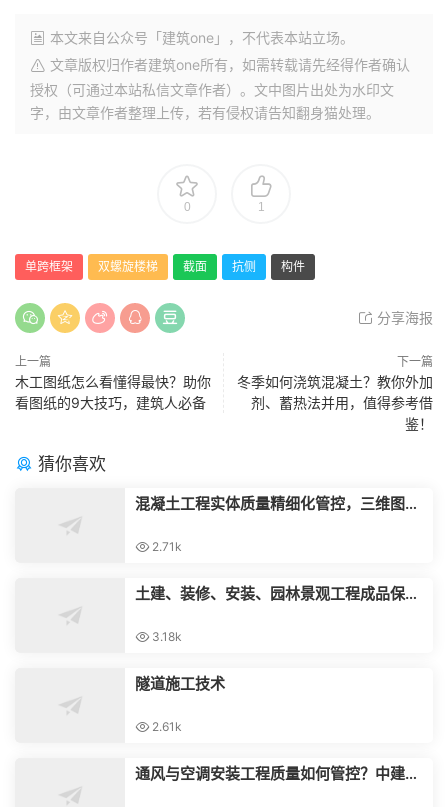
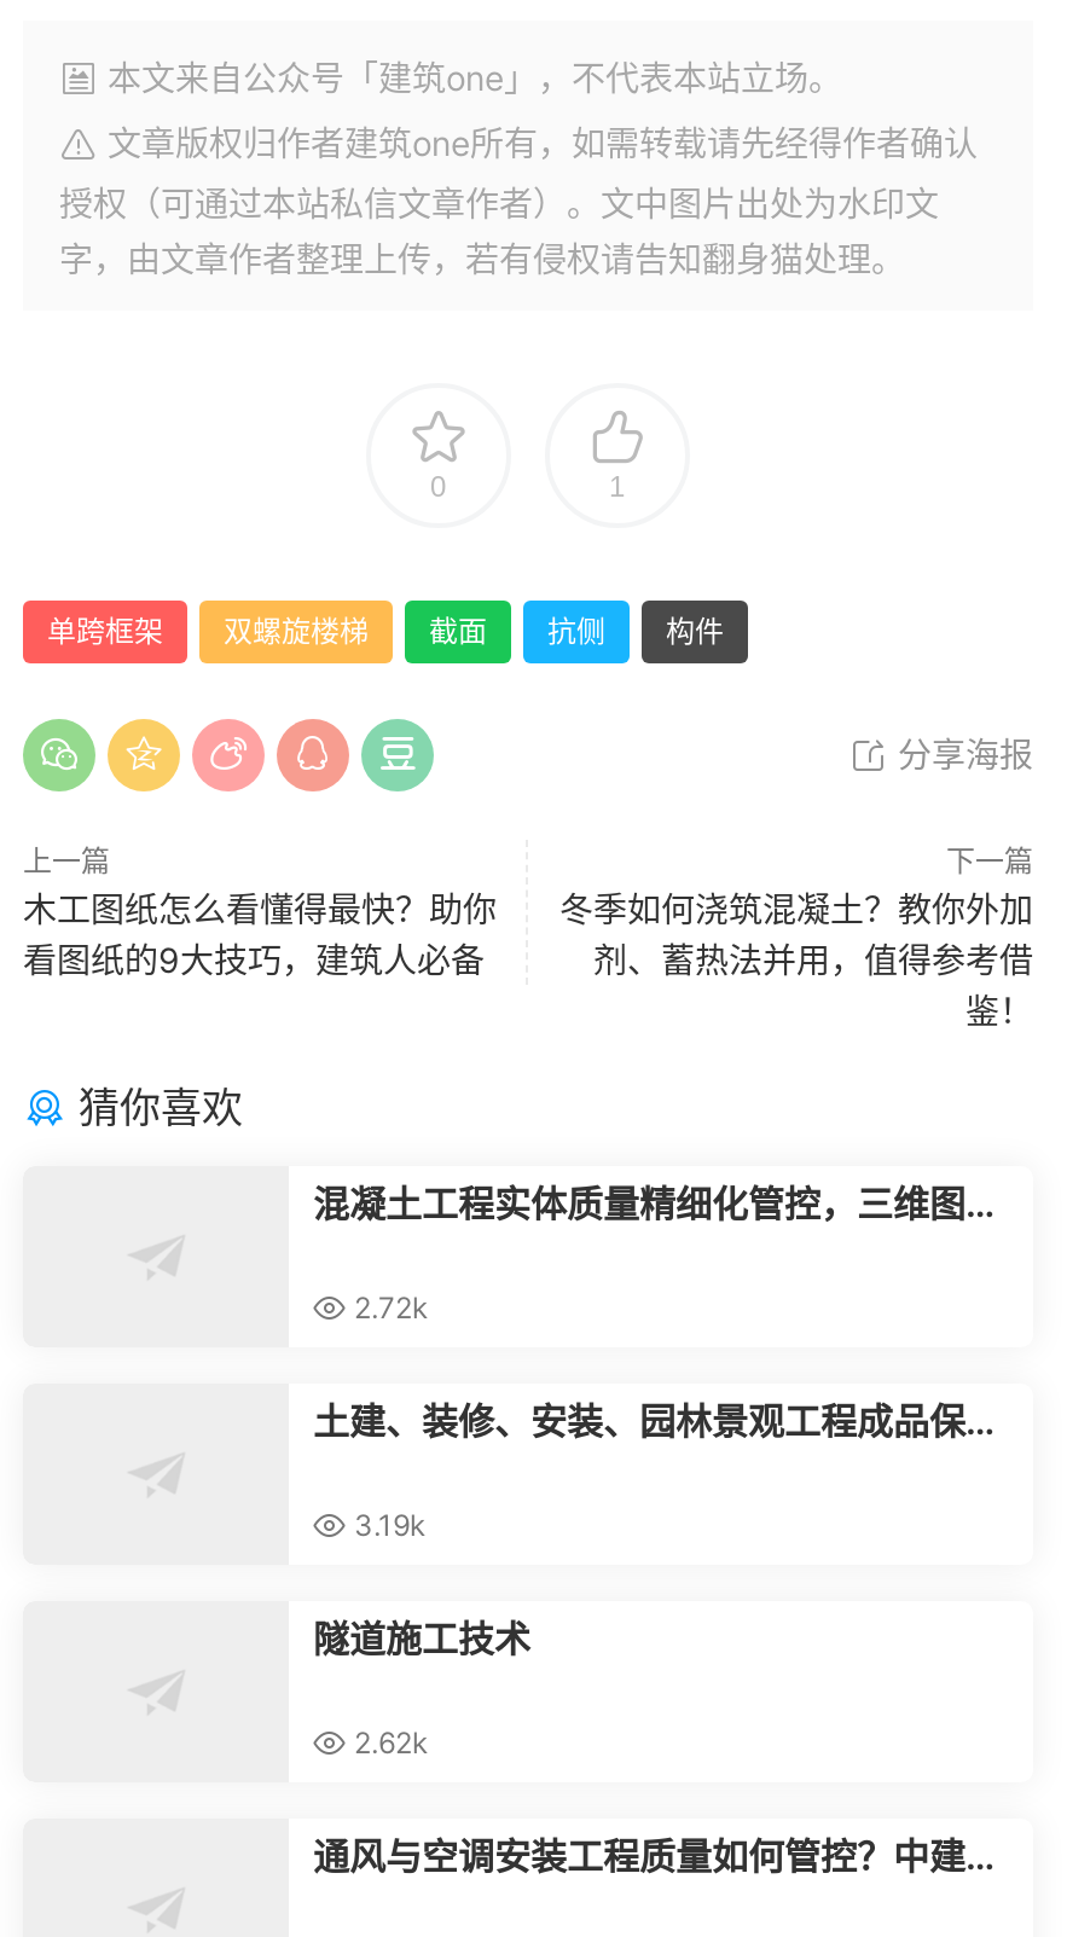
[149,539,182,554] 2.71k -> [347,1289,429,1325] 2.72k
[149,629,182,644] 3.18k -> [347,1507,427,1543] 3.19k
[149,719,182,734] 2.61k -> [347,1724,429,1760] 2.62k

